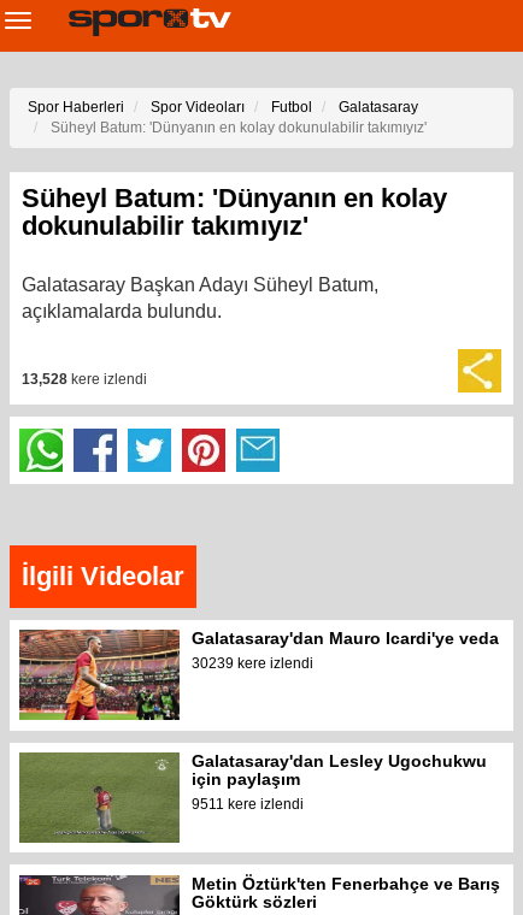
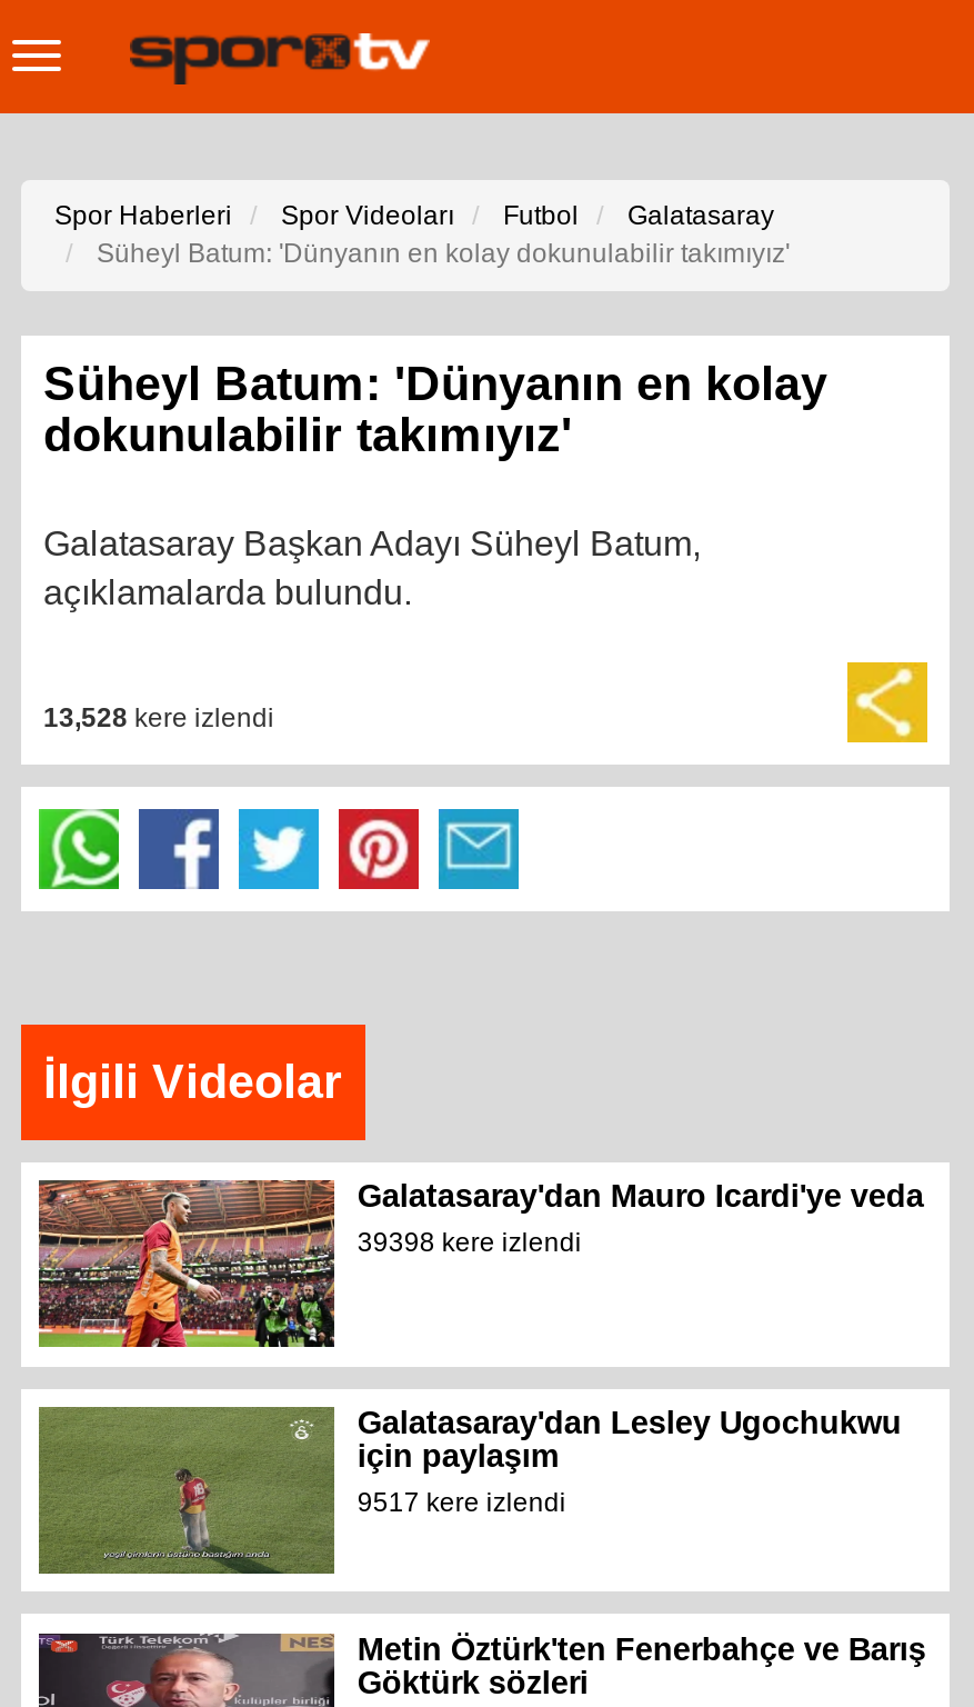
[192,655,314,672] 30239 kere izlendi -> [357,1228,582,1259] 39398 kere izlendi
[192,796,304,813] 9511 kere izlendi -> [357,1487,566,1518] 9517 kere izlendi

